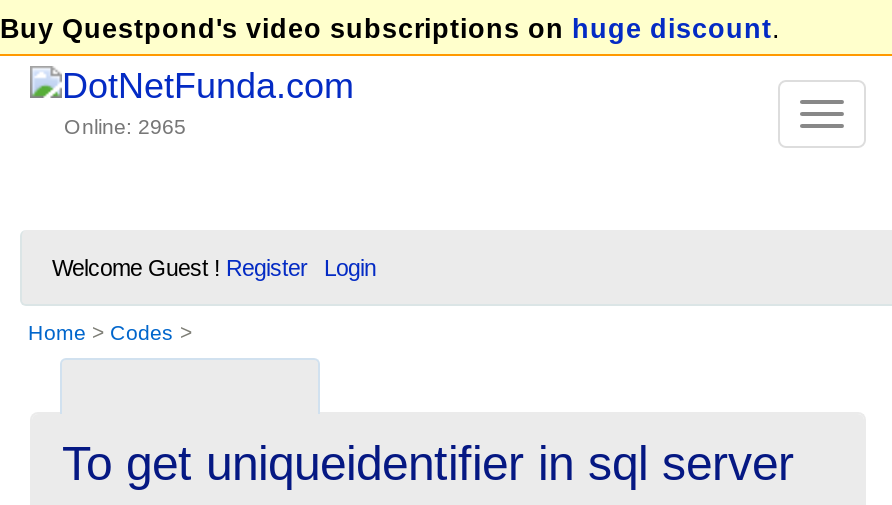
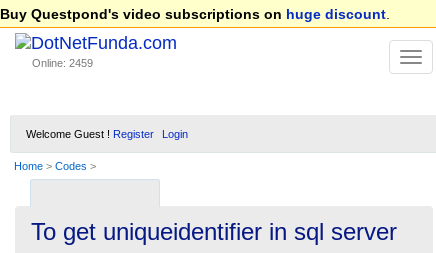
[64,114,186,138] Online: 2965 -> [32,57,93,69] Online: 2459

